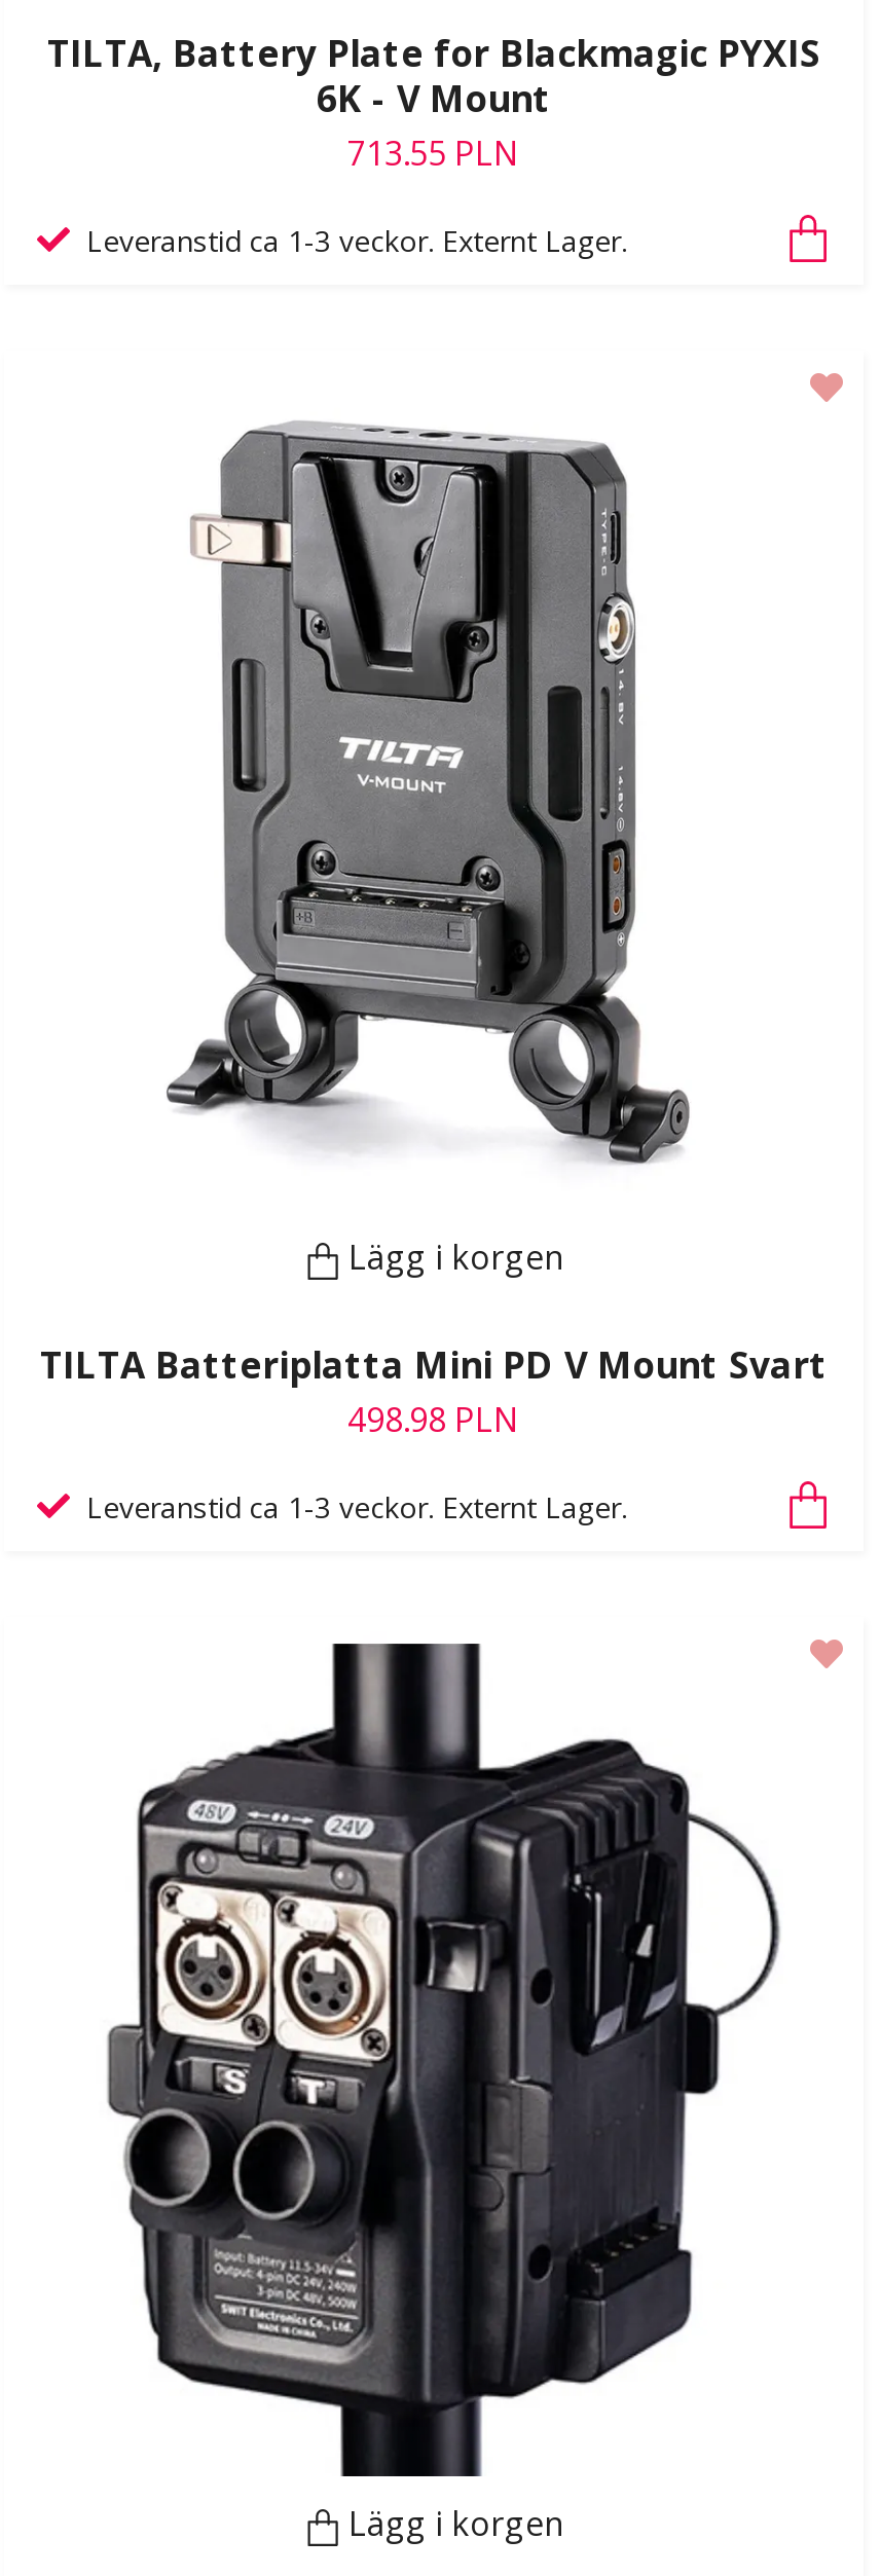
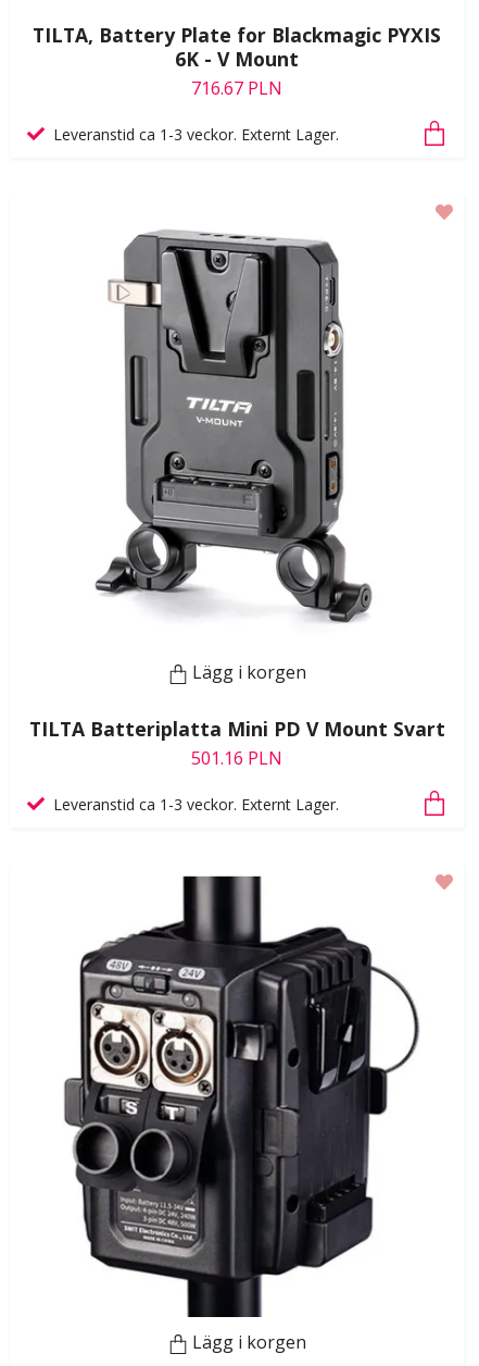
[347,130,520,175] 713.55 PLN -> [191,76,282,100] 716.67 PLN
[347,1396,520,1441] 498.98 PLN -> [191,746,282,770] 501.16 PLN

